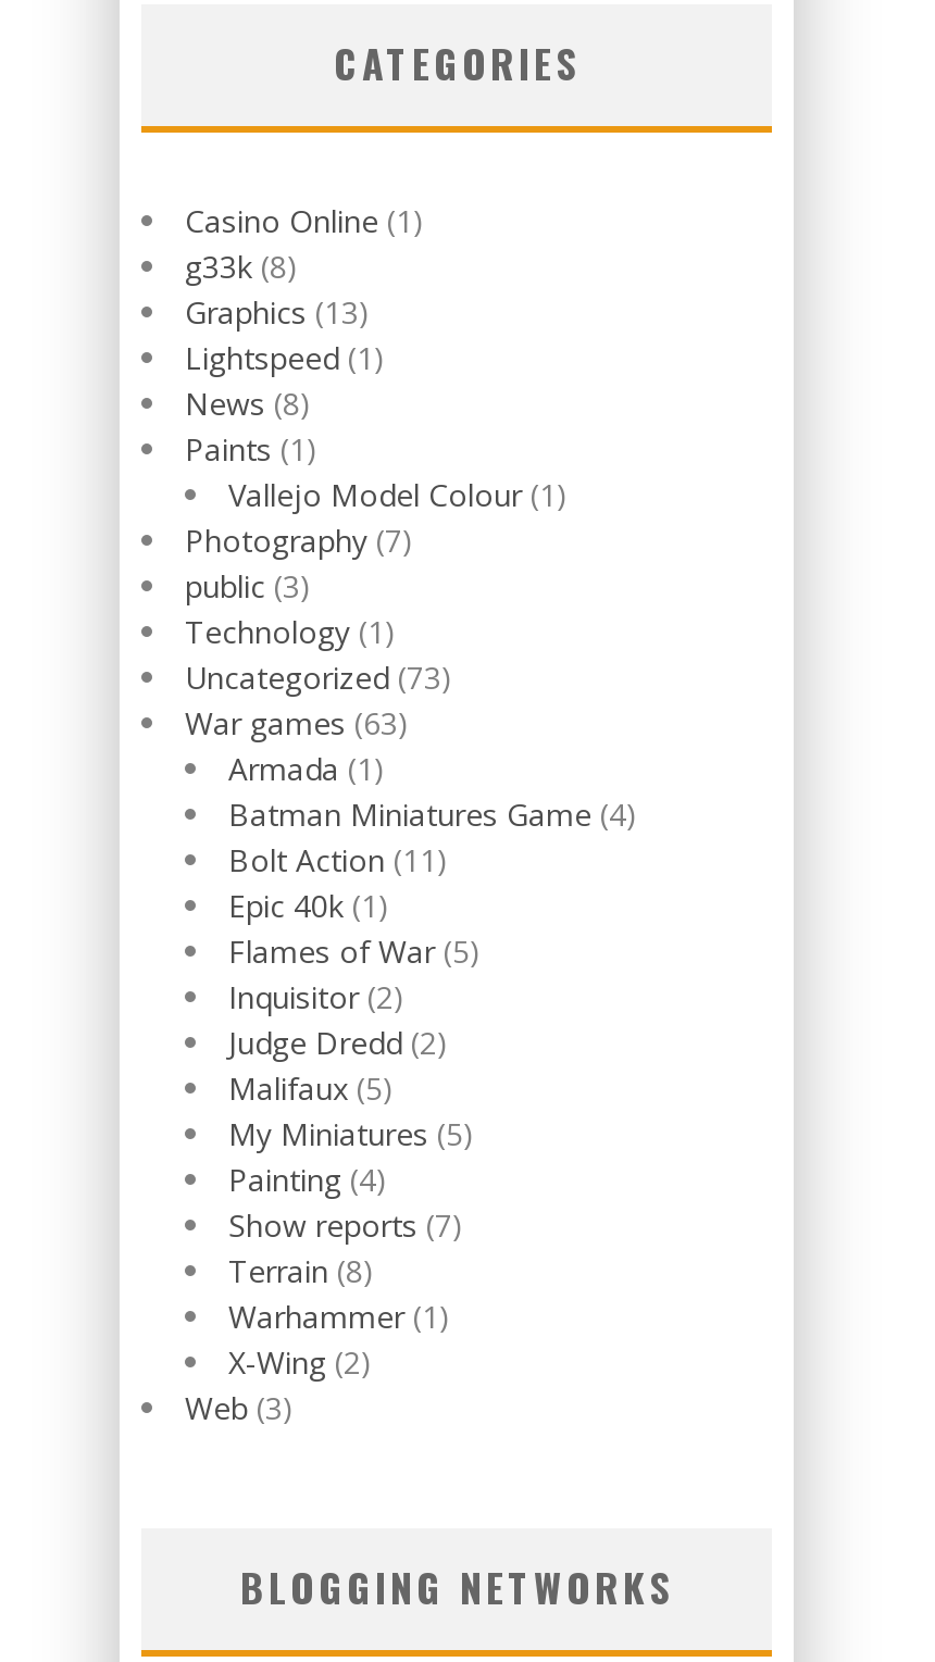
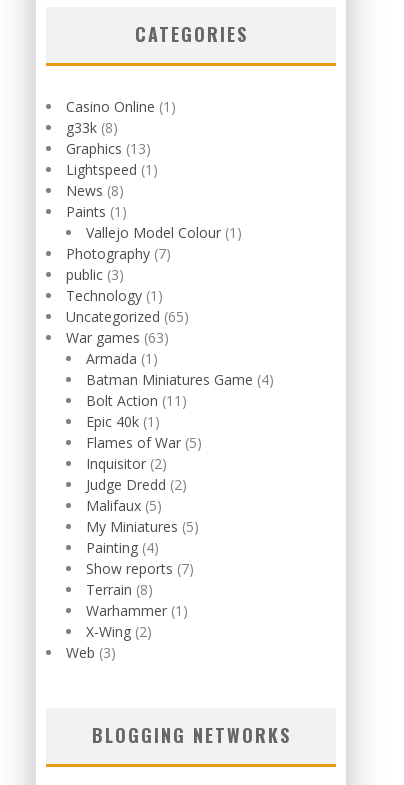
[185,657,452,698] Uncategorized (73) -> [66,307,189,326] Uncategorized (65)

